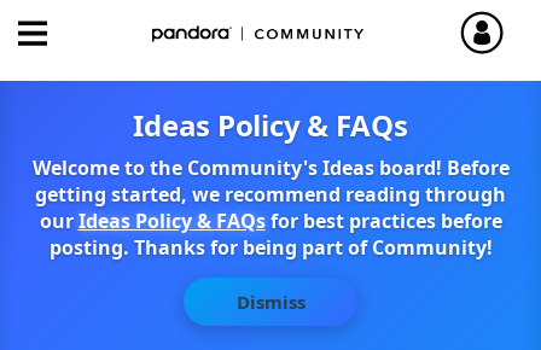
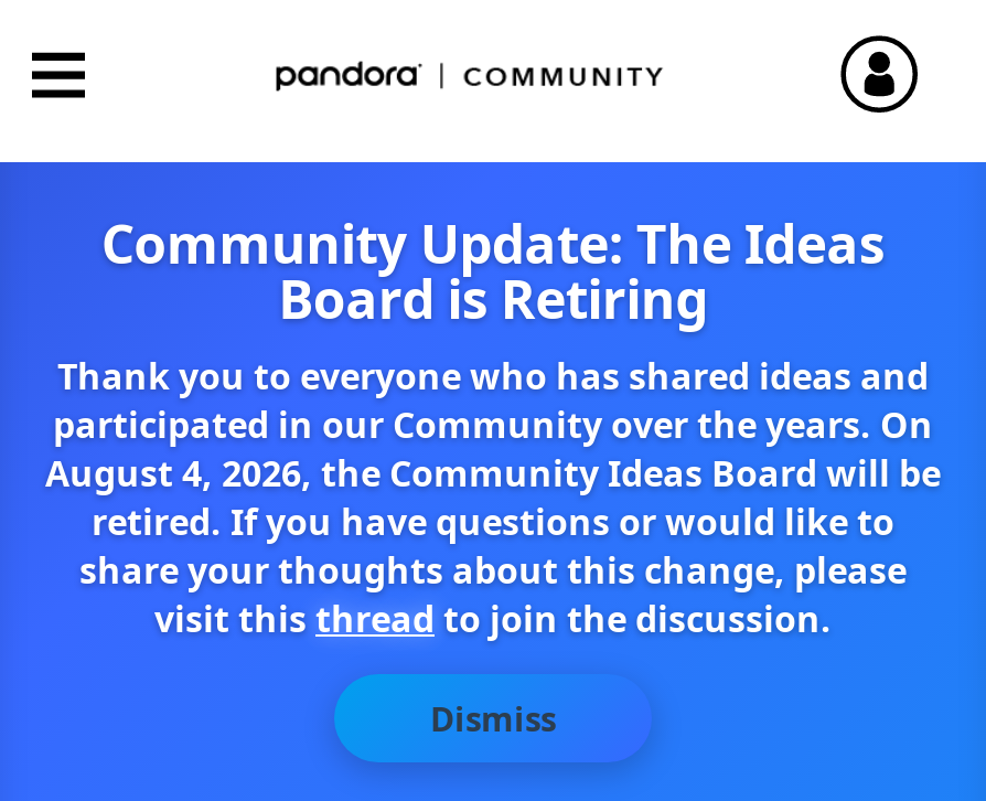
[32,105,509,261] Ideas Policy & FAQs | Welcome to the Community's Ideas board! Before | getting started, we recommend reading through | our Ideas Policy & FAQs for best practices before | posting. Thanks for being part of Community! -> [45,206,941,643] Community Update: The Ideas | Board is Retiring | Thank you to everyone who has shared ideas and | participated in our Community over the years. On | August 4, 2026, the Community Ideas Board will be | retired. If you have questions or would like to | share your thoughts about this change, please | visit this thread to join the discussion.

